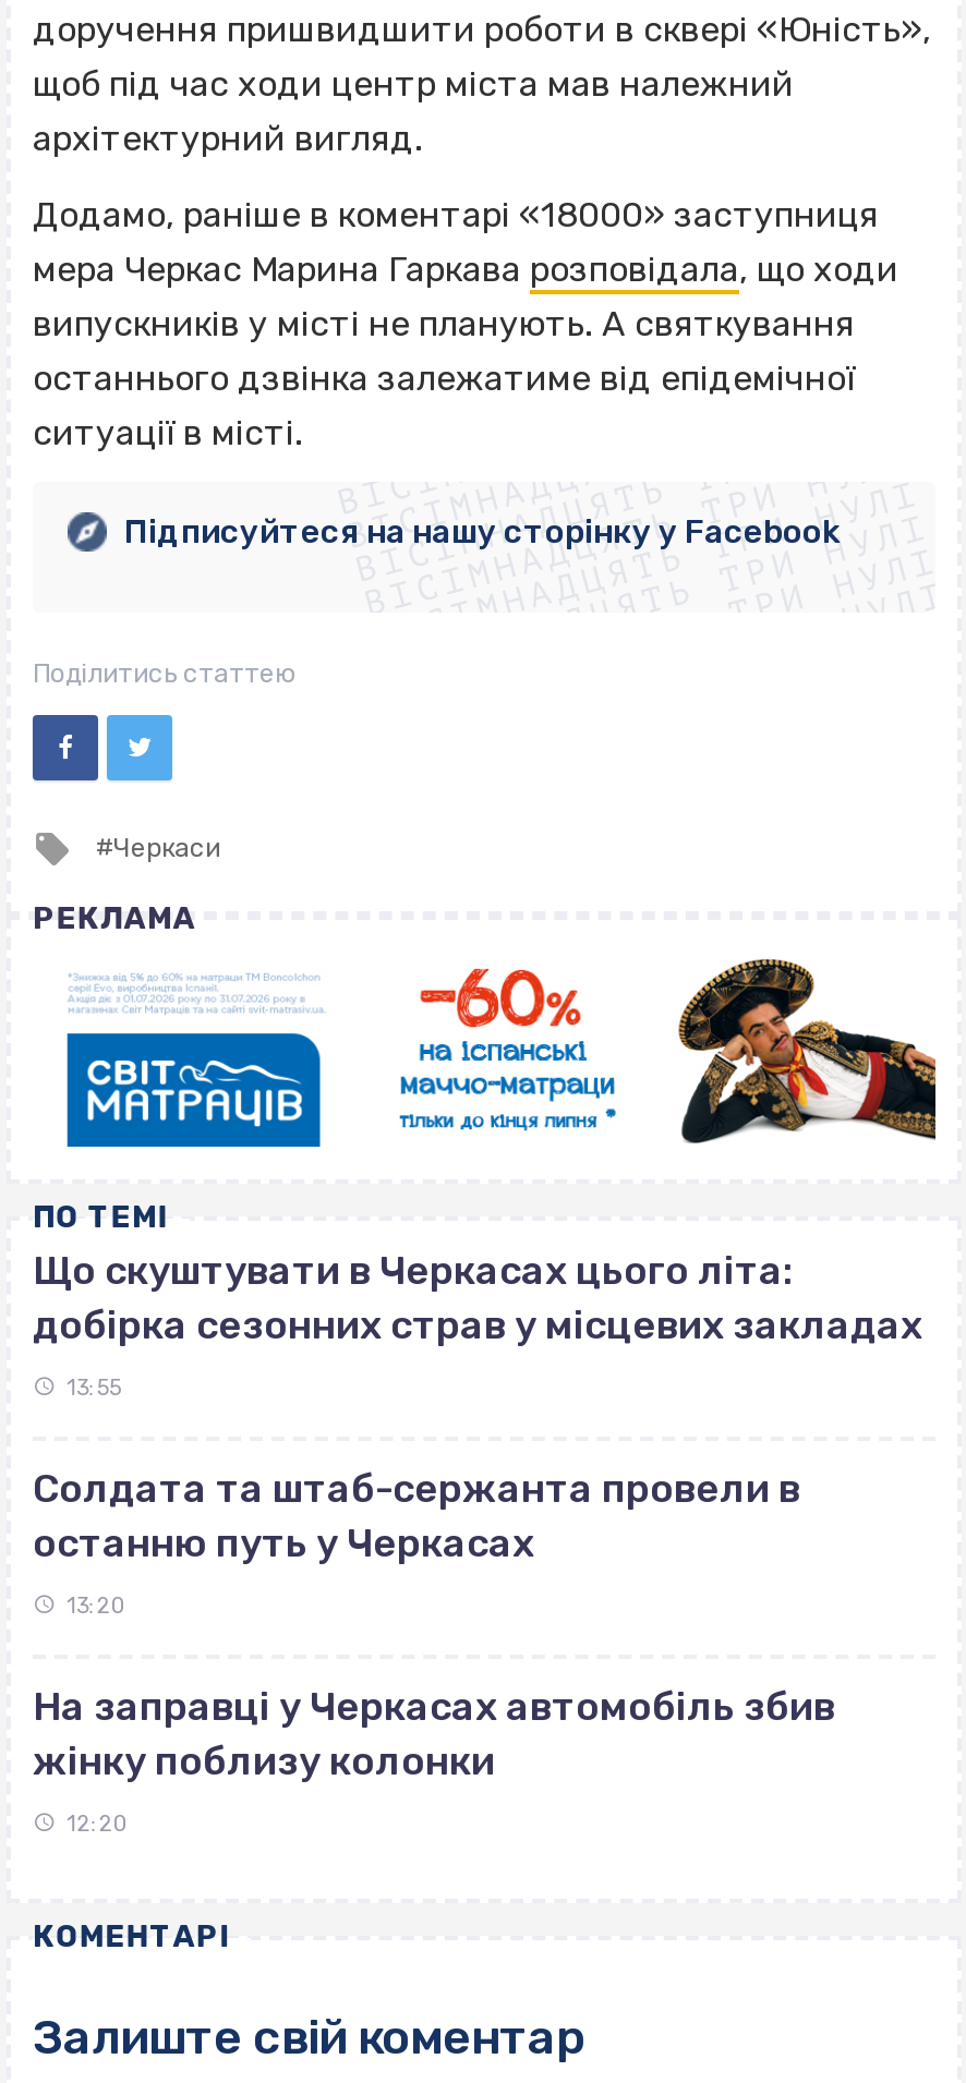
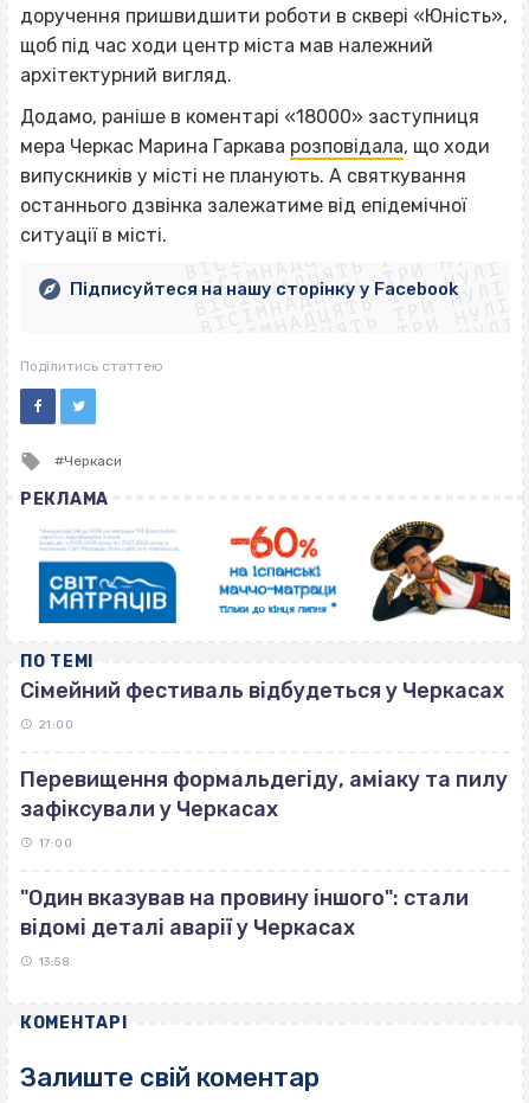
[33,1247,922,1349] Що скуштувати в Черкасах цього літа: | добірка сезонних страв у місцевих закладах -> [20,677,504,704] Сімейний фестиваль відбудеться у Черкасах
[67,1375,121,1401] 13:55 -> [39,718,74,732] 21:00
[33,1465,800,1567] Солдата та штаб-сержанта провели в | останню путь у Черкасах -> [20,766,508,822] Перевищення формальдегіду, аміаку та пилу | зафіксували у Черкасах
[67,1593,128,1619] 13:20 -> [39,836,73,850] 17:00
[33,1683,835,1785] На заправці у Черкасах автомобіль збив | жінку поблизу колонки -> [20,885,469,940] "Один вказував на провину іншого": стали | відомі деталі аварії у Черкасах
[67,1811,130,1837] 12:20 -> [39,955,71,969] 13:58

